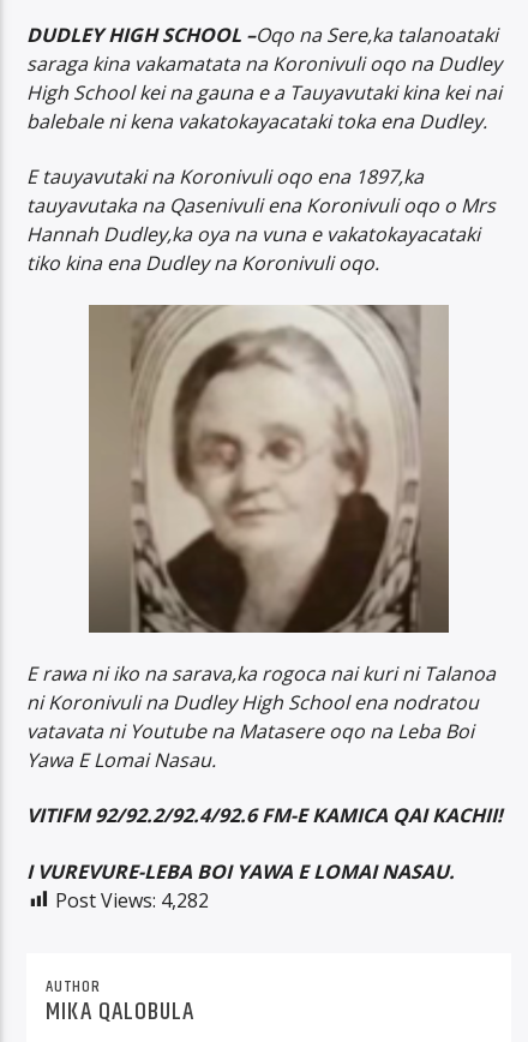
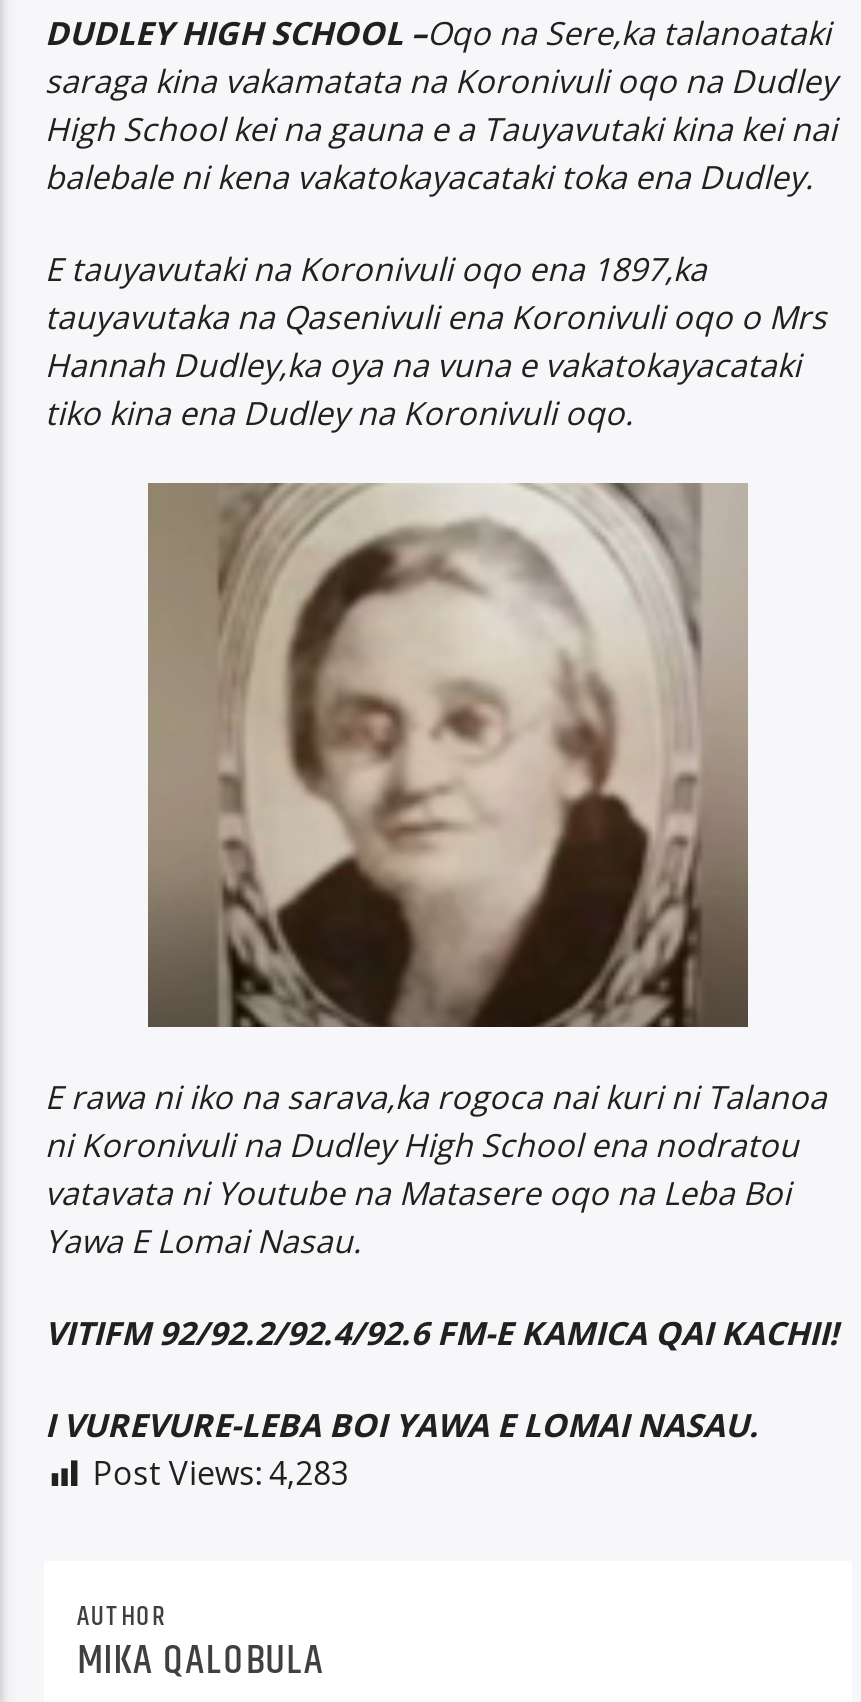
[56,887,209,913] Post Views: 4,282 -> [93,1452,349,1496] Post Views: 4,283

